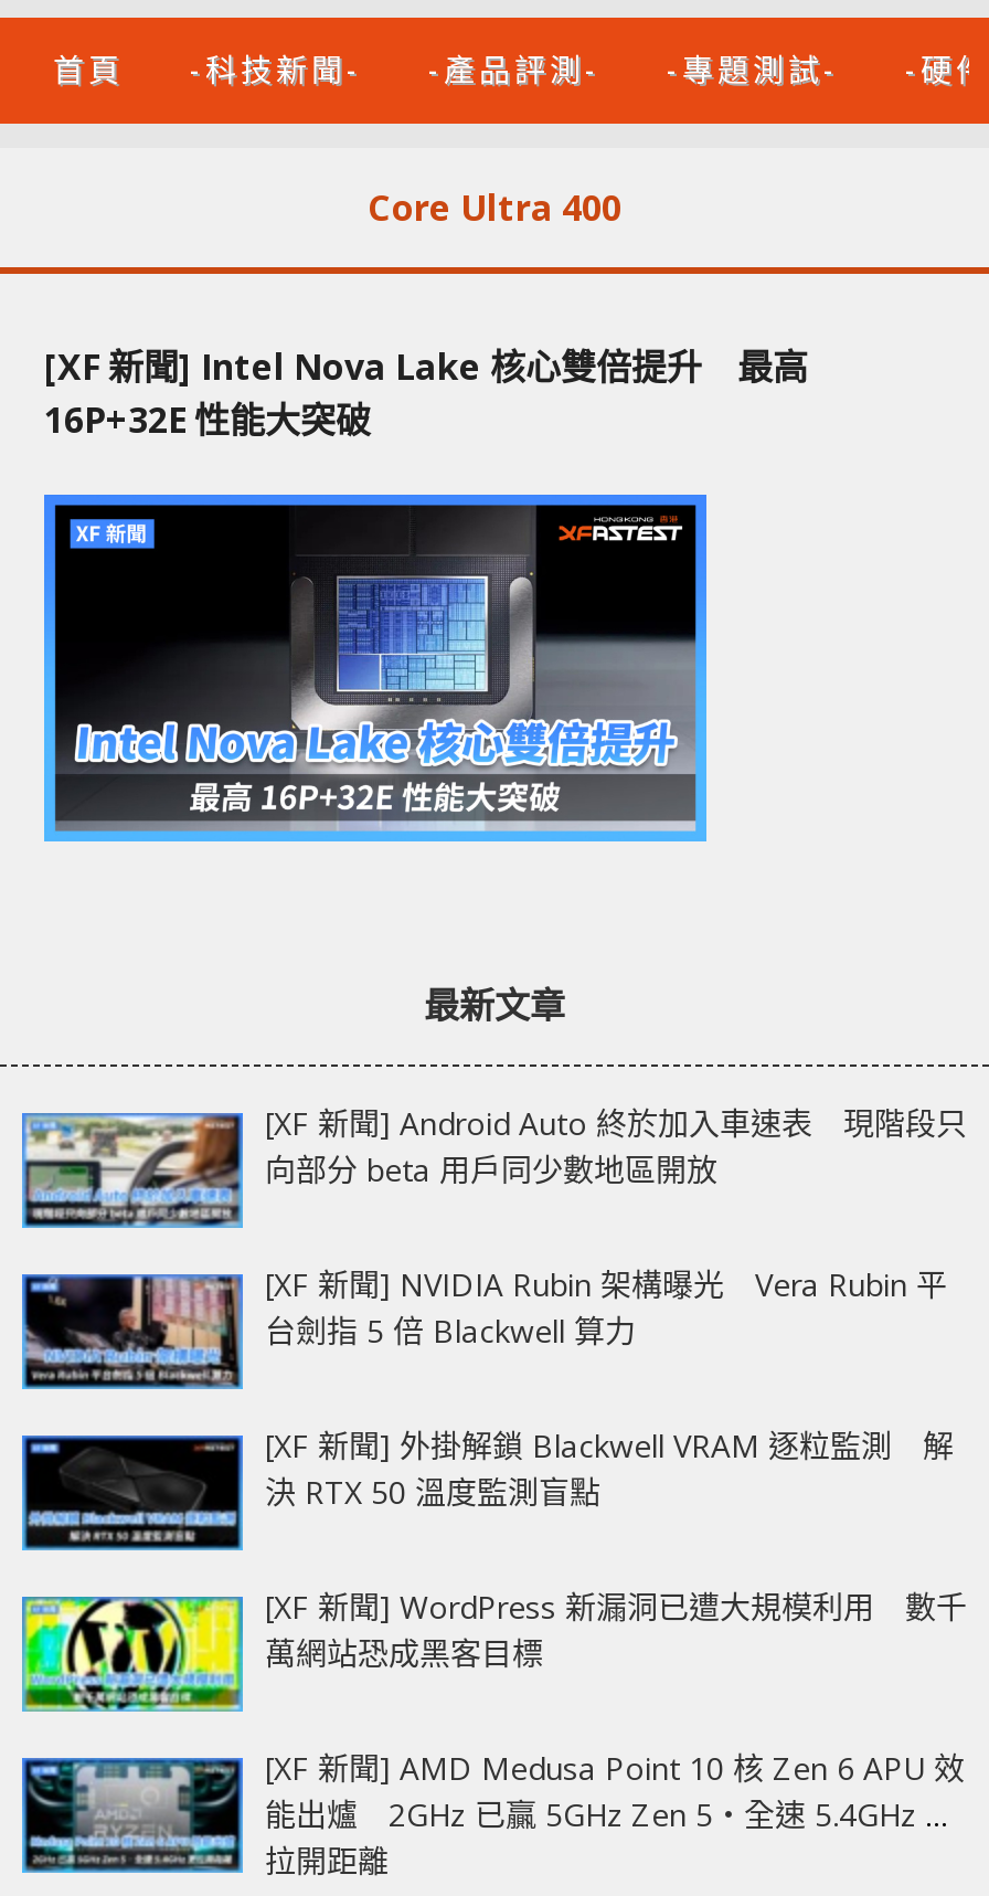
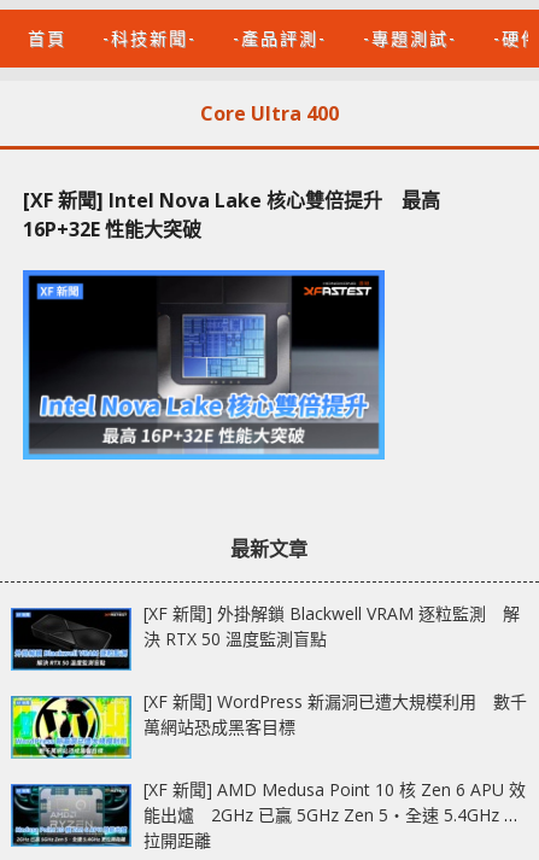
[22,1102,967,1352] [image] | [XF 新聞] Android Auto 終於加入車速表 現階段只 | 向部分 beta 用戶同少數地區開放 | [XF 新聞] NVIDIA Rubin 架構曝光 Vera Rubin 平 | 台劍指 5 倍 Blackwell 算力 -> none
[22,1272,241,1389] [image] -> none

